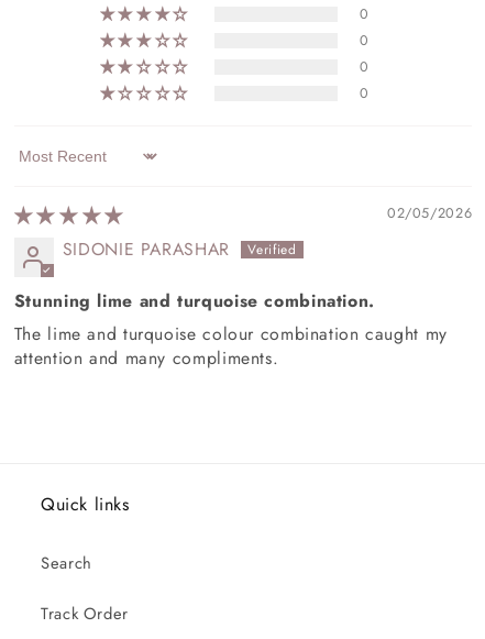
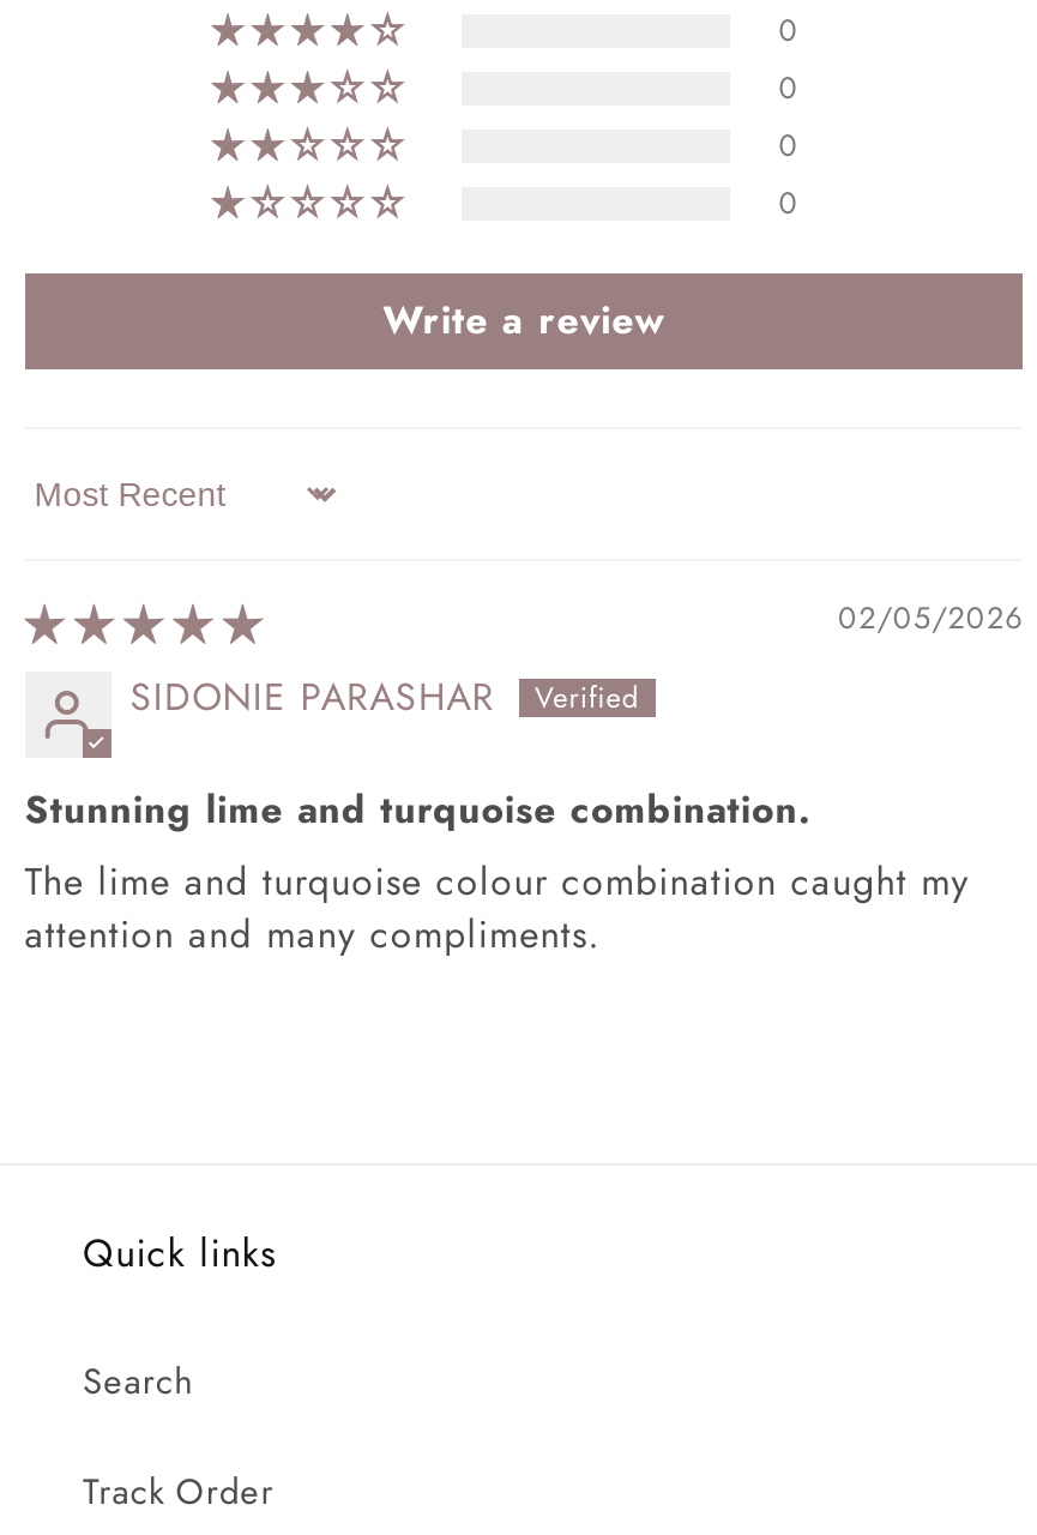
none -> [383,292,665,347] Write a review

